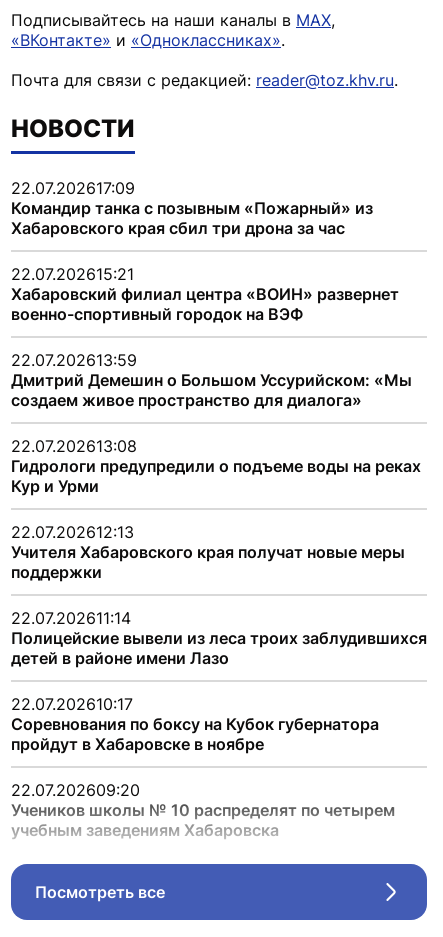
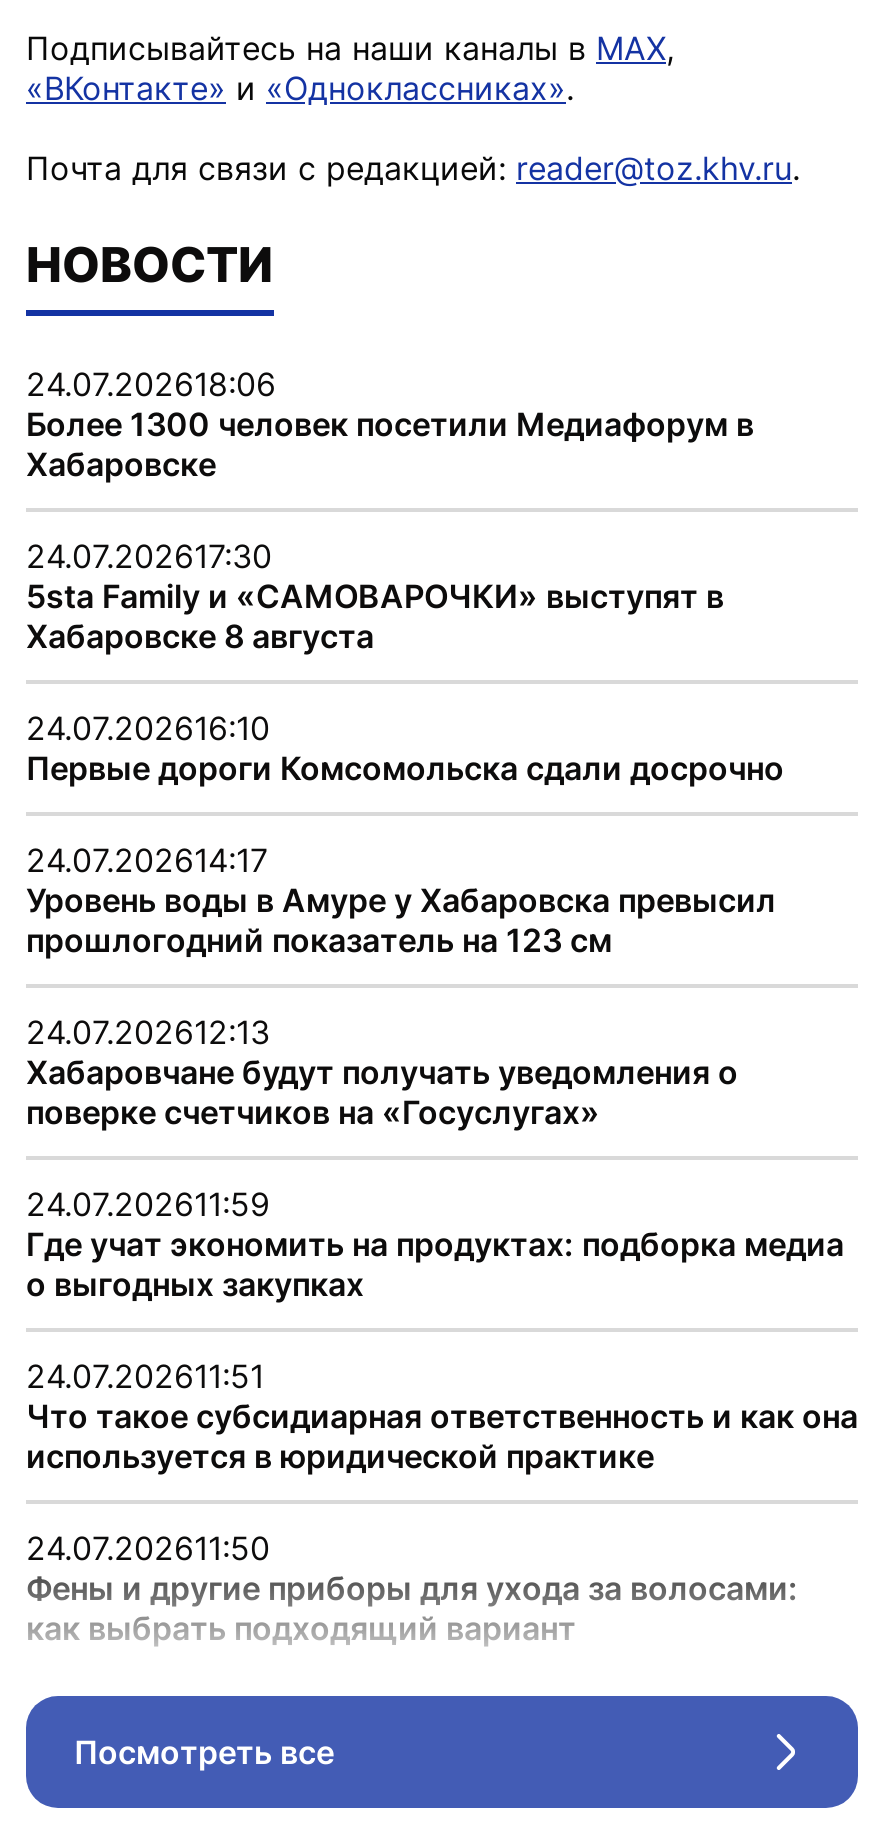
[11,178,373,238] 22.07.202617:09 | Командир танка с позывным «Пожарный» из | Хабаровского края сбил три дрона за час -> [26,364,754,484] 24.07.202618:06 | Более 1300 человек посетили Медиафорум в | Хабаровске
[11,264,399,324] 22.07.202615:21 | Хабаровский филиал центра «ВОИН» развернет | военно-спортивный городок на ВЭФ -> [26,536,724,656] 24.07.202617:30 | 5sta Family и «САМОВАРОЧКИ» выступят в | Хабаровске 8 августа
[11,350,412,410] 22.07.202613:59 | Дмитрий Демешин о Большом Уссурийском: «Мы | создаем живое пространство для диалога» -> [26,708,784,788] 24.07.202616:10 | Первые дороги Комсомольска сдали досрочно
[11,436,421,496] 22.07.202613:08 | Гидрологи предупредили о подъеме воды на реках | Кур и Урми -> [26,840,776,960] 24.07.202614:17 | Уровень воды в Амуре у Хабаровска превысил | прошлогодний показатель на 123 см
[11,522,405,582] 22.07.202612:13 | Учителя Хабаровского края получат новые меры | поддержки -> [26,1012,738,1132] 24.07.202612:13 | Хабаровчане будут получать уведомления о | поверке счетчиков на «Госуслугах»
[11,608,427,668] 22.07.202611:14 | Полицейские вывели из леса троих заблудившихся | детей в районе имени Лазо -> [26,1184,844,1304] 24.07.202611:59 | Где учат экономить на продуктах: подборка медиа | о выгодных закупках
[11,694,379,754] 22.07.202610:17 | Соревнования по боксу на Кубок губернатора | пройдут в Хабаровске в ноябре -> [26,1356,858,1476] 24.07.202611:51 | Что такое субсидиарная ответственность и как она | используется в юридической практике
[11,780,395,840] 22.07.202609:20 | Учеников школы № 10 распределят по четырем | учебным заведениям Хабаровска -> [26,1528,798,1648] 24.07.202611:50 | Фены и другие приборы для ухода за волосами: | как выбрать подходящий вариант

